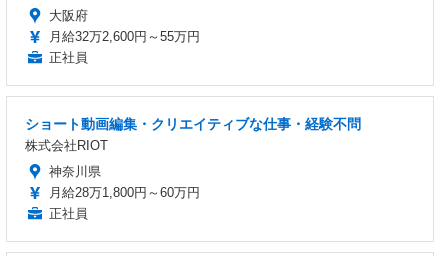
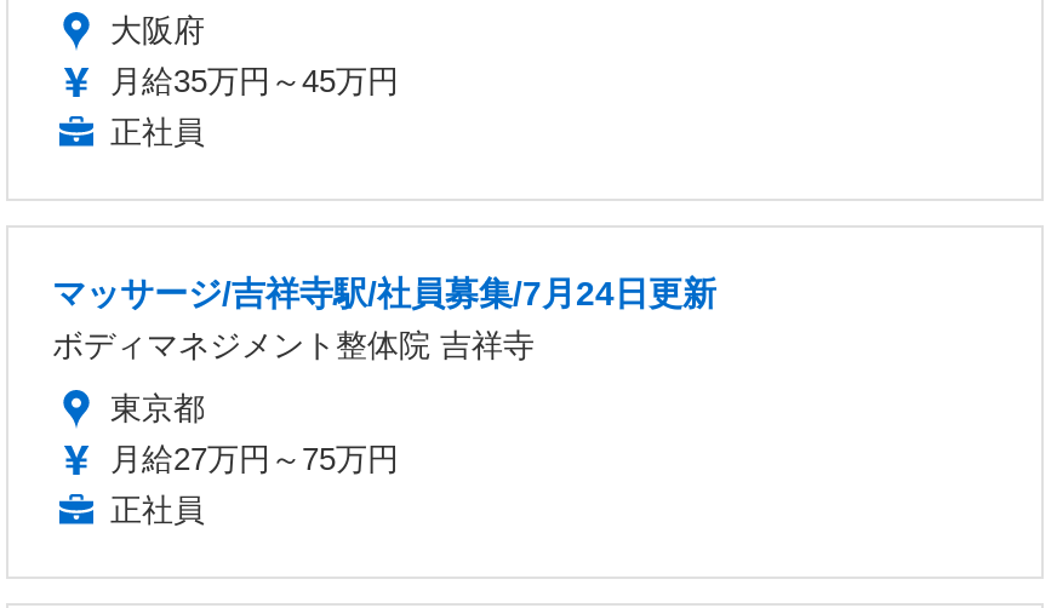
[49,29,200,44] 月給32万2,600円～55万円 -> [110,63,399,99] 月給35万円～45万円
[25,116,361,153] ショート動画編集・クリエイティブな仕事・経験不問 | 株式会社RIOT -> [52,273,716,363] マッサージ/吉祥寺駅/社員募集/7月24日更新 | ボディマネジメント整体院 吉祥寺
[49,164,200,200] 神奈川県 | 月給28万1,800円～60万円 -> [110,390,399,477] 東京都 | 月給27万円～75万円

